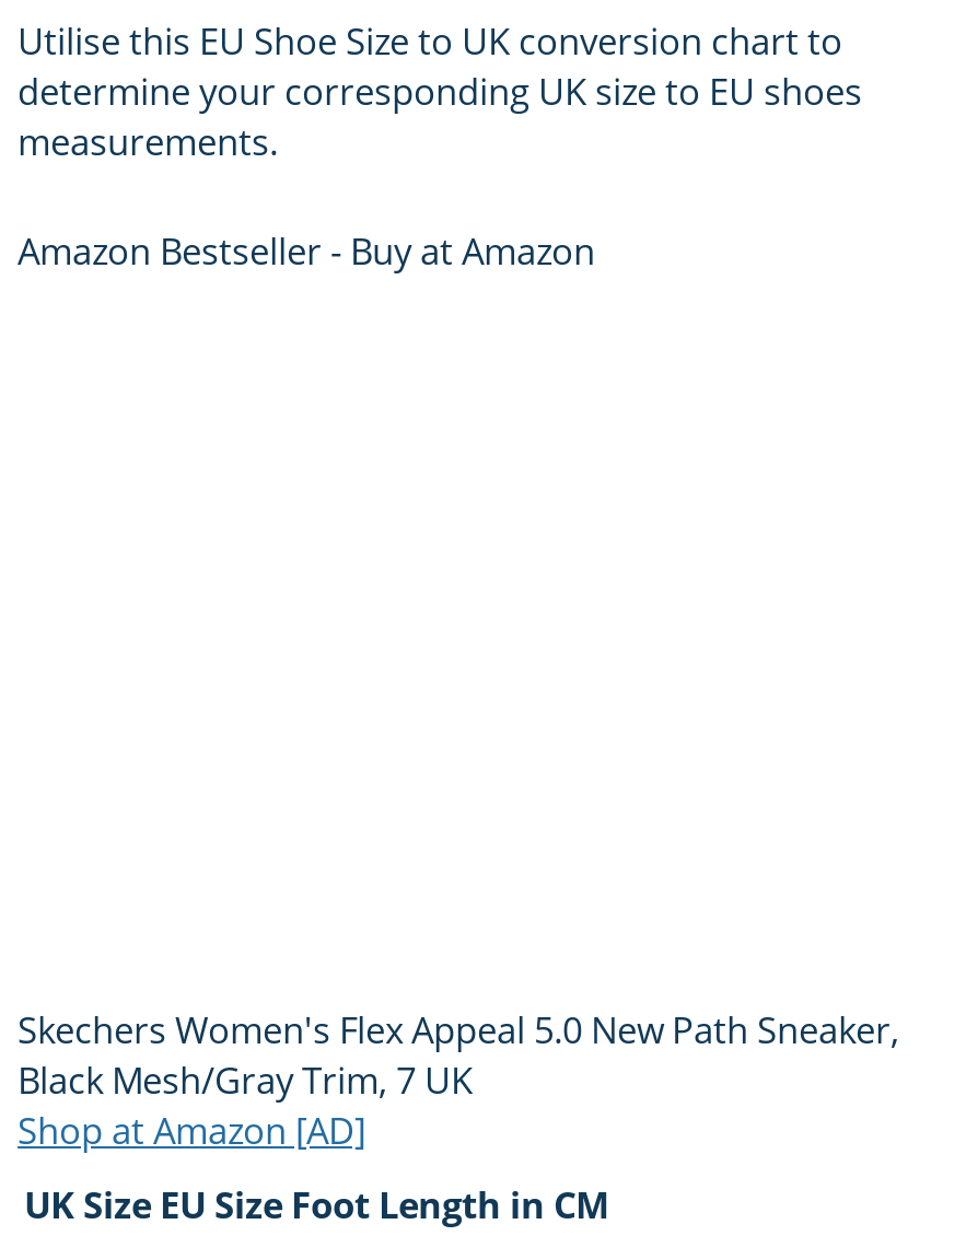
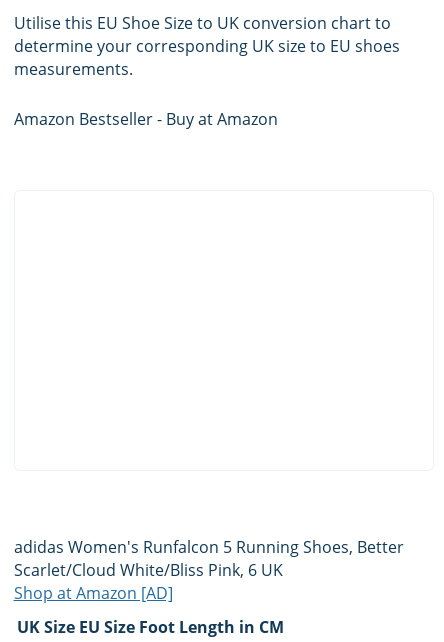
[18,1005,899,1103] Skechers Women's Flex Appeal 5.0 New Path Sneaker, | Black Mesh/Gray Trim, 7 UK -> [13,536,403,581] adidas Women's Runfalcon 5 Running Shoes, Better | Scarlet/Cloud White/Bliss Pink, 6 UK

